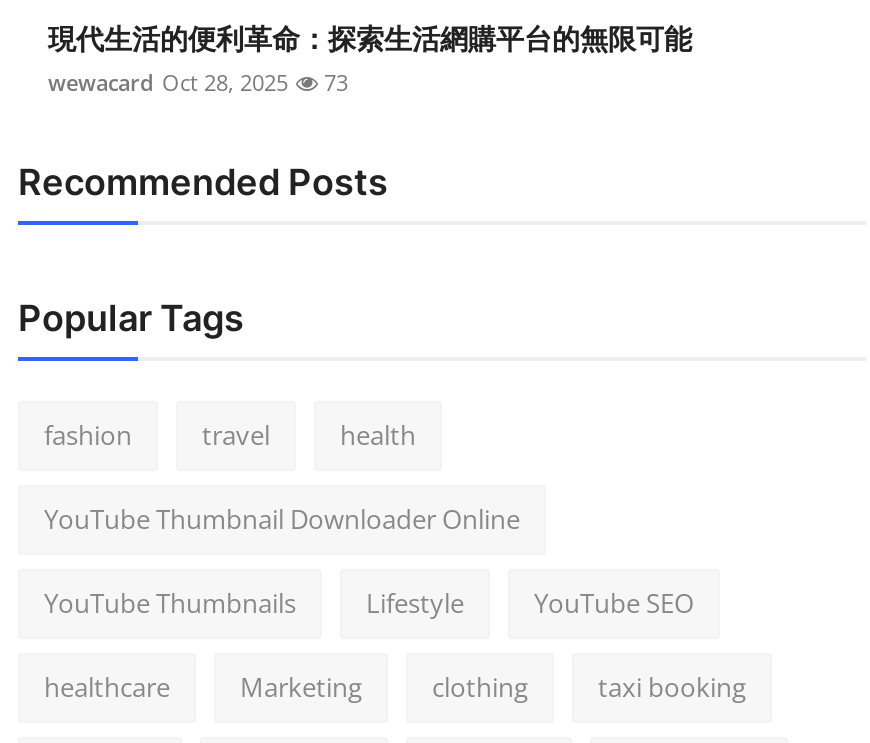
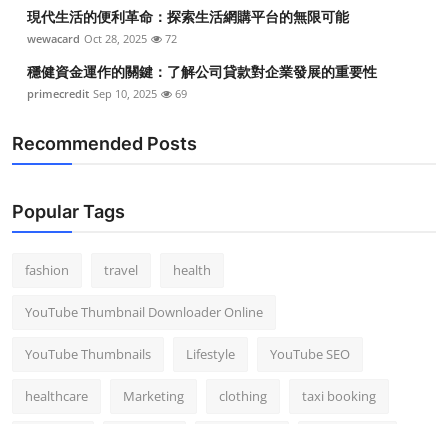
[318,68,348,98] 73 -> [27,31,377,101] 72 | 穩健資金運作的關鍵：了解公司貸款對企業發展的重要性 | primecredit Sep 10, 2025 | 69

